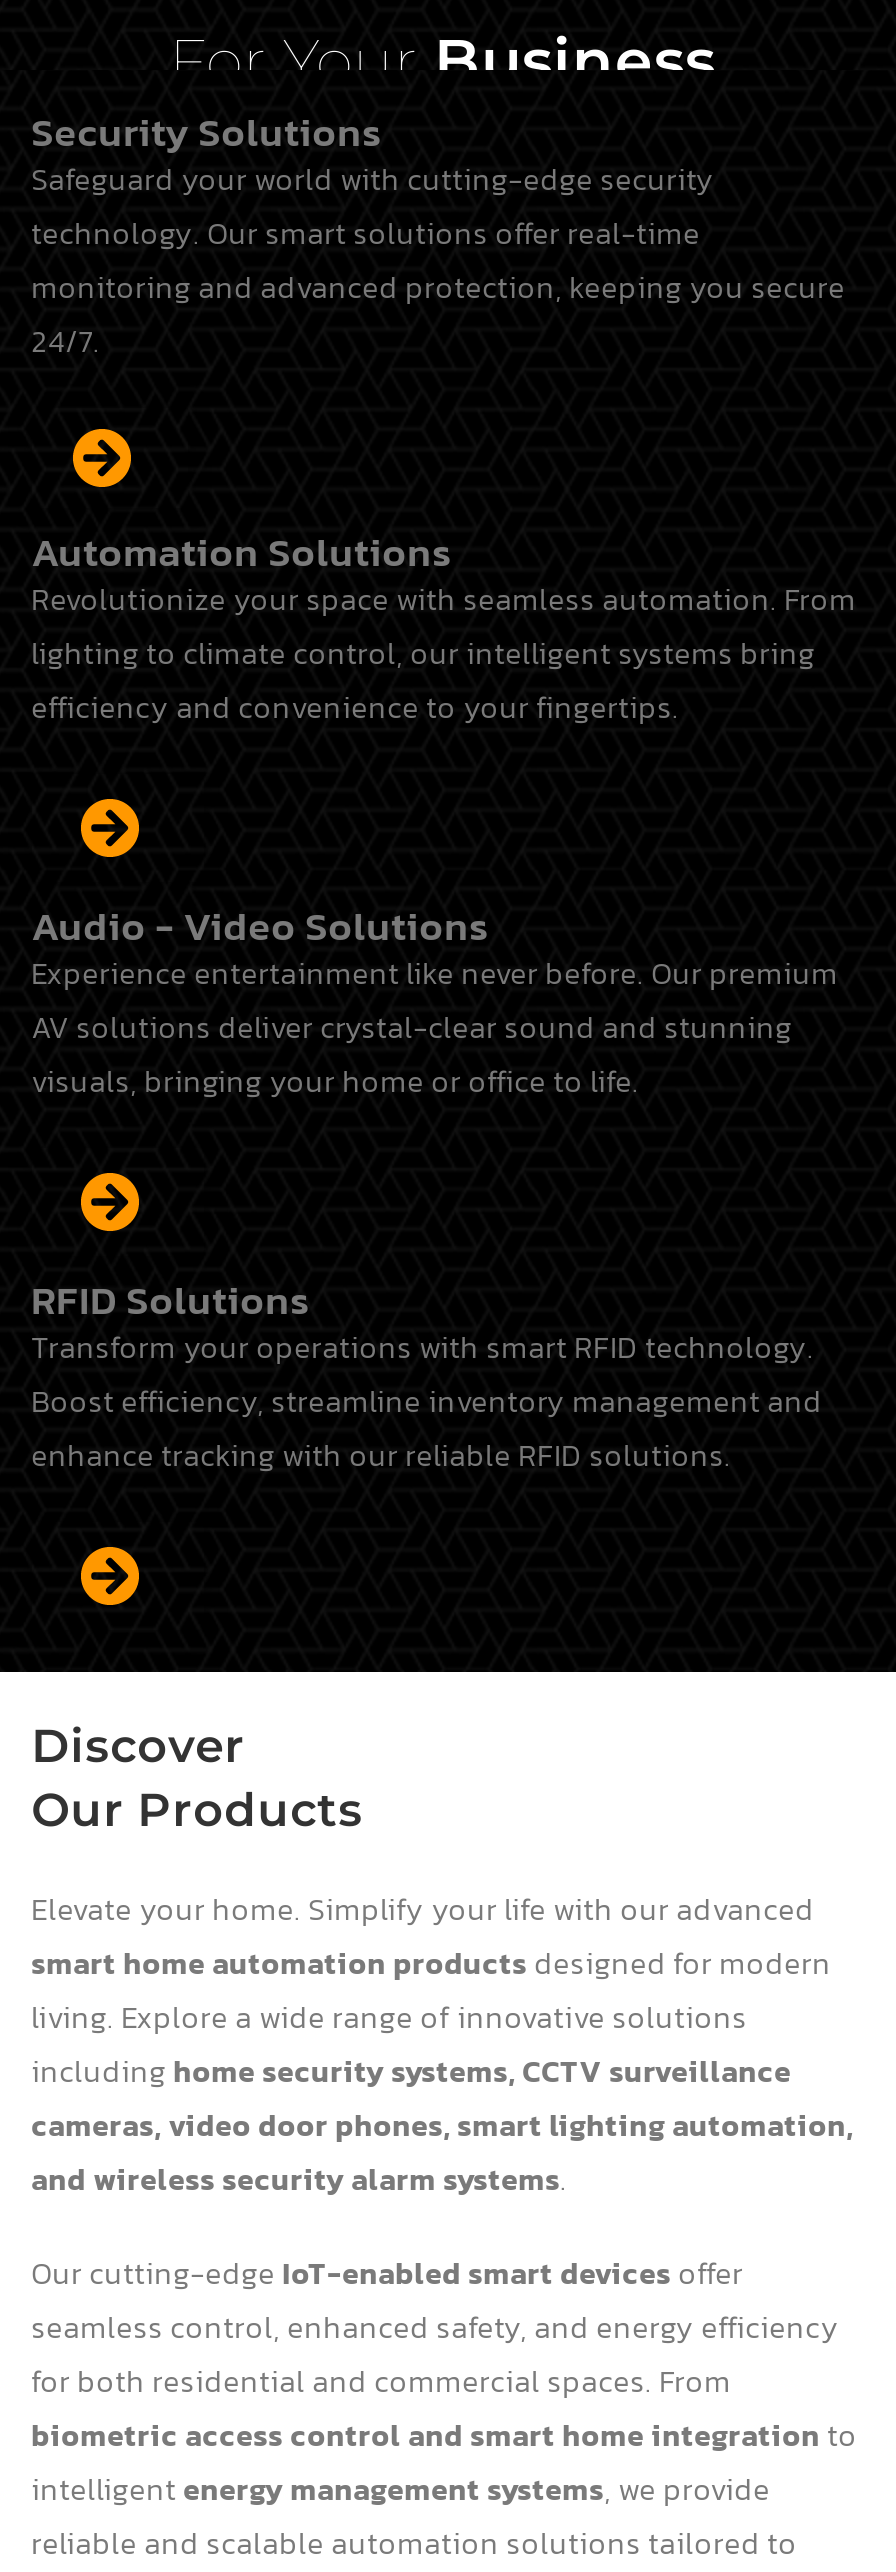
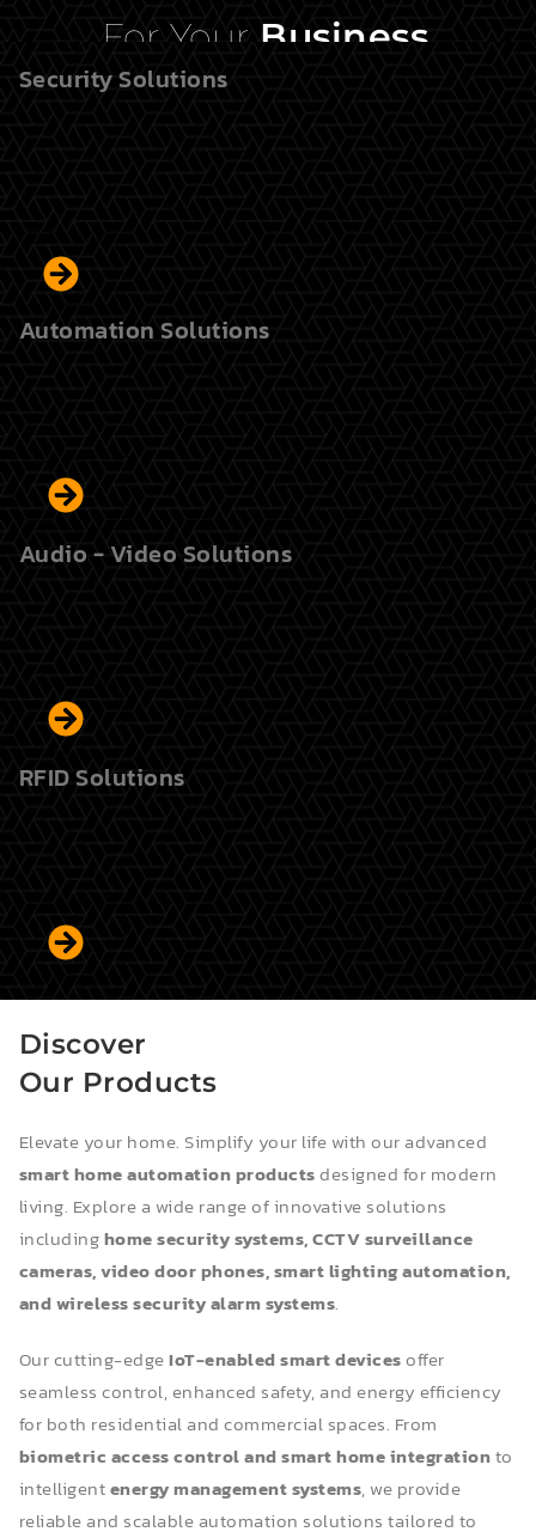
[31,156,845,364] Safeguard your world with cutting-edge security | technology. Our smart solutions offer real-time | monitoring and advanced protection, keeping you secure | 24/7. -> none
[31,576,856,730] Revolutionize your space with seamless automation. From | lighting to climate control, our intelligent systems bring | efficiency and convenience to your fingertips. -> none
[31,950,838,1104] Experience entertainment like never before. Our premium | AV solutions deliver crystal-clear sound and stunning | visuals, bringing your home or office to life. -> none
[31,1324,822,1478] Transform your operations with smart RFID technology. | Boost efficiency, streamline inventory management and | enhance tracking with our reliable RFID solutions. -> none

